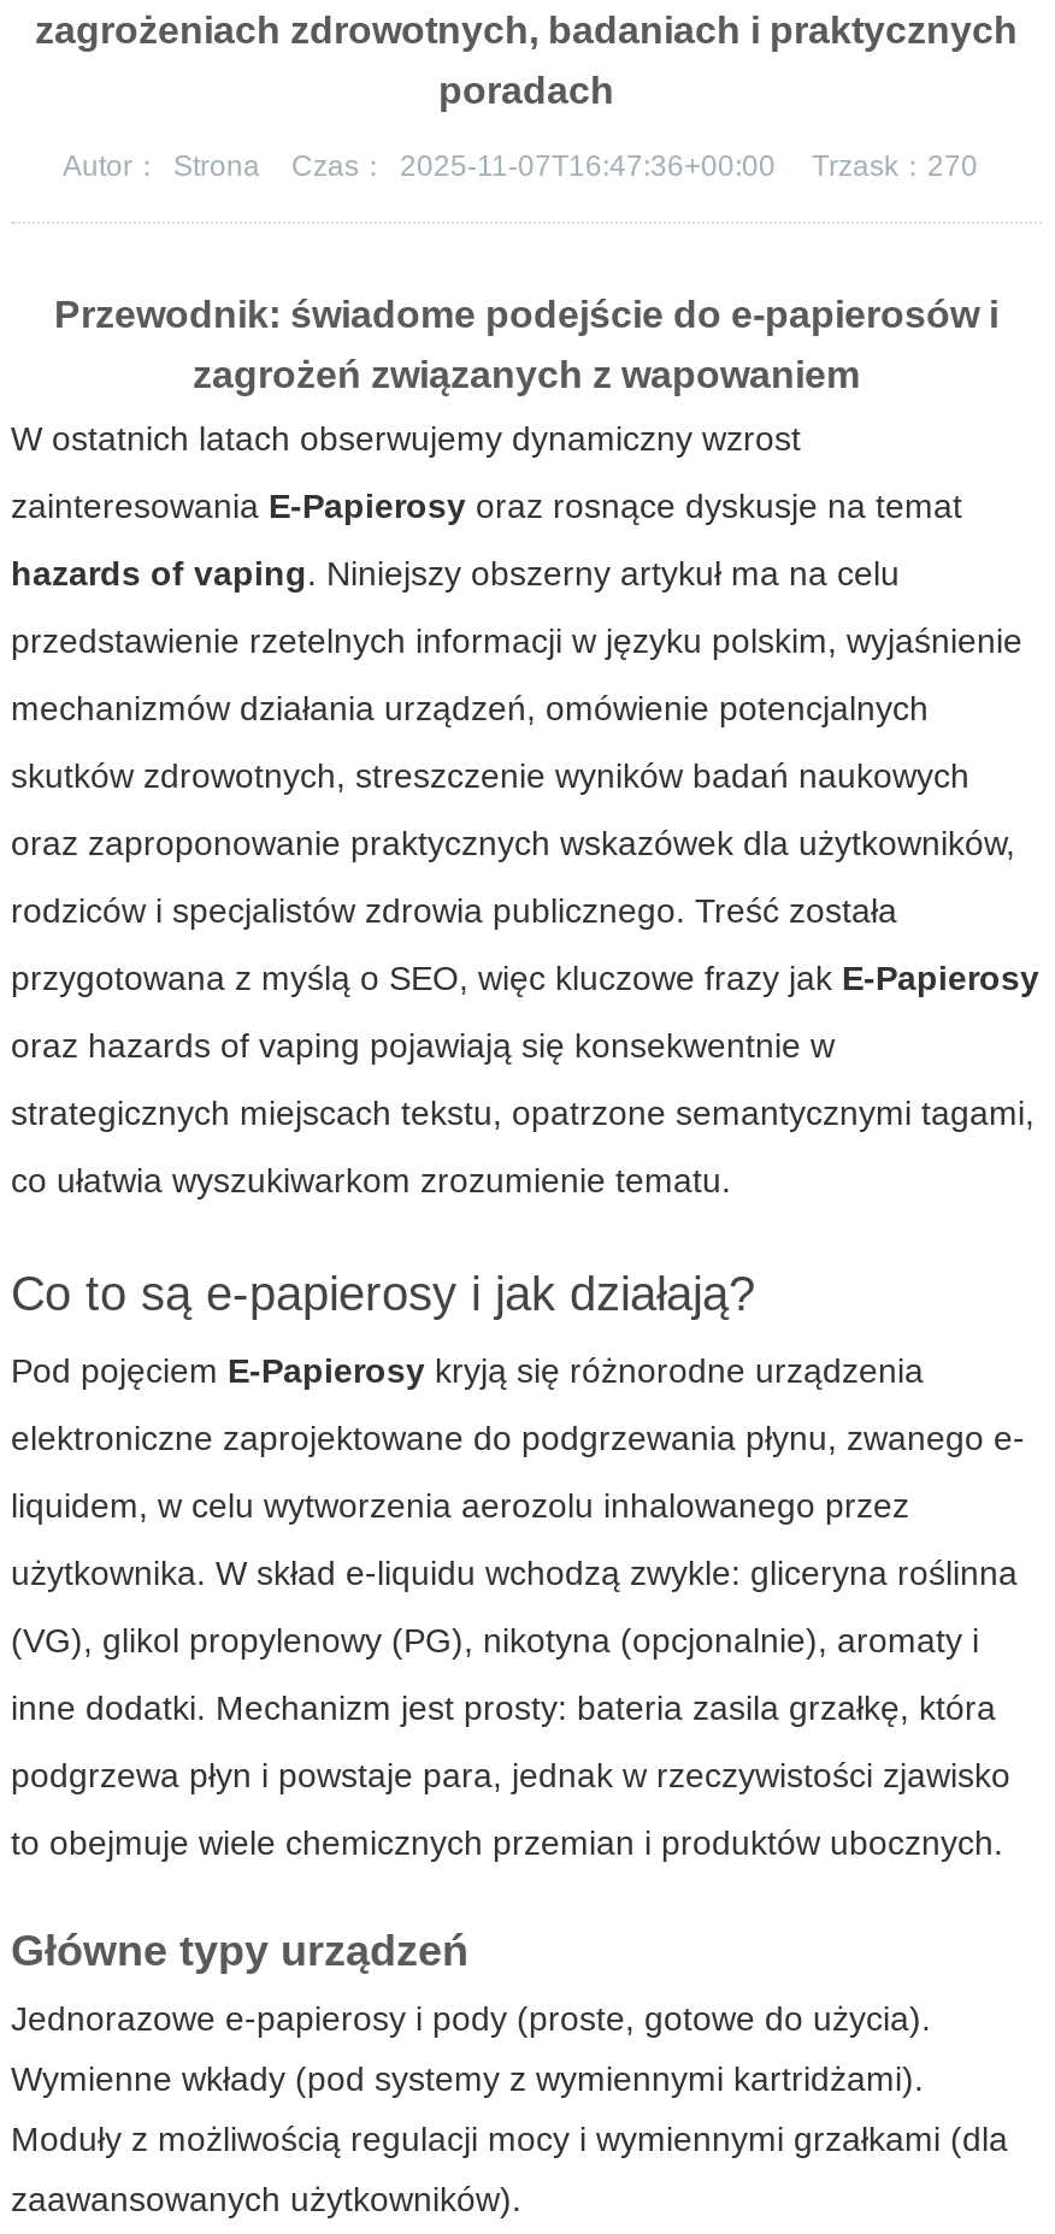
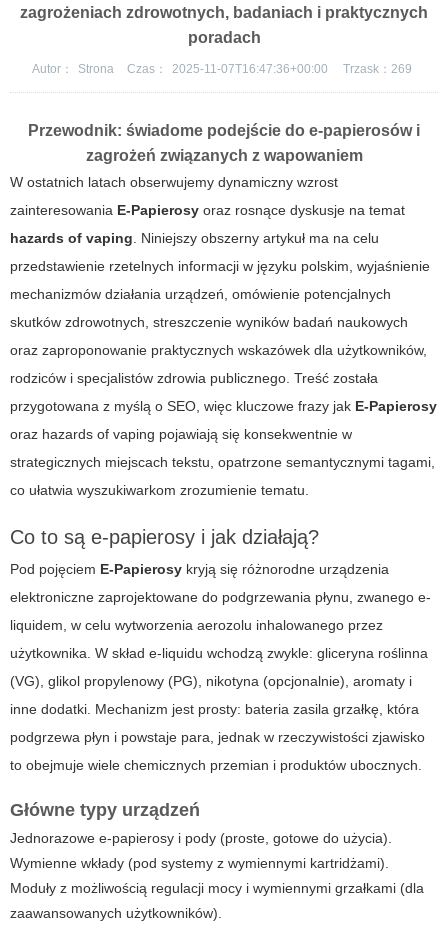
[63,151,978,184] Autor： Strona Czas： 2025-11-07T16:47:36+00:00 Trzask：270 -> [31,62,411,76] Autor： Strona Czas： 2025-11-07T16:47:36+00:00 Trzask：269

